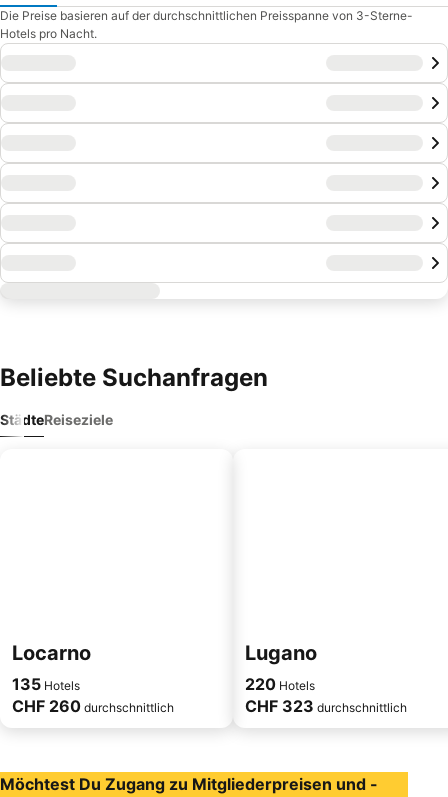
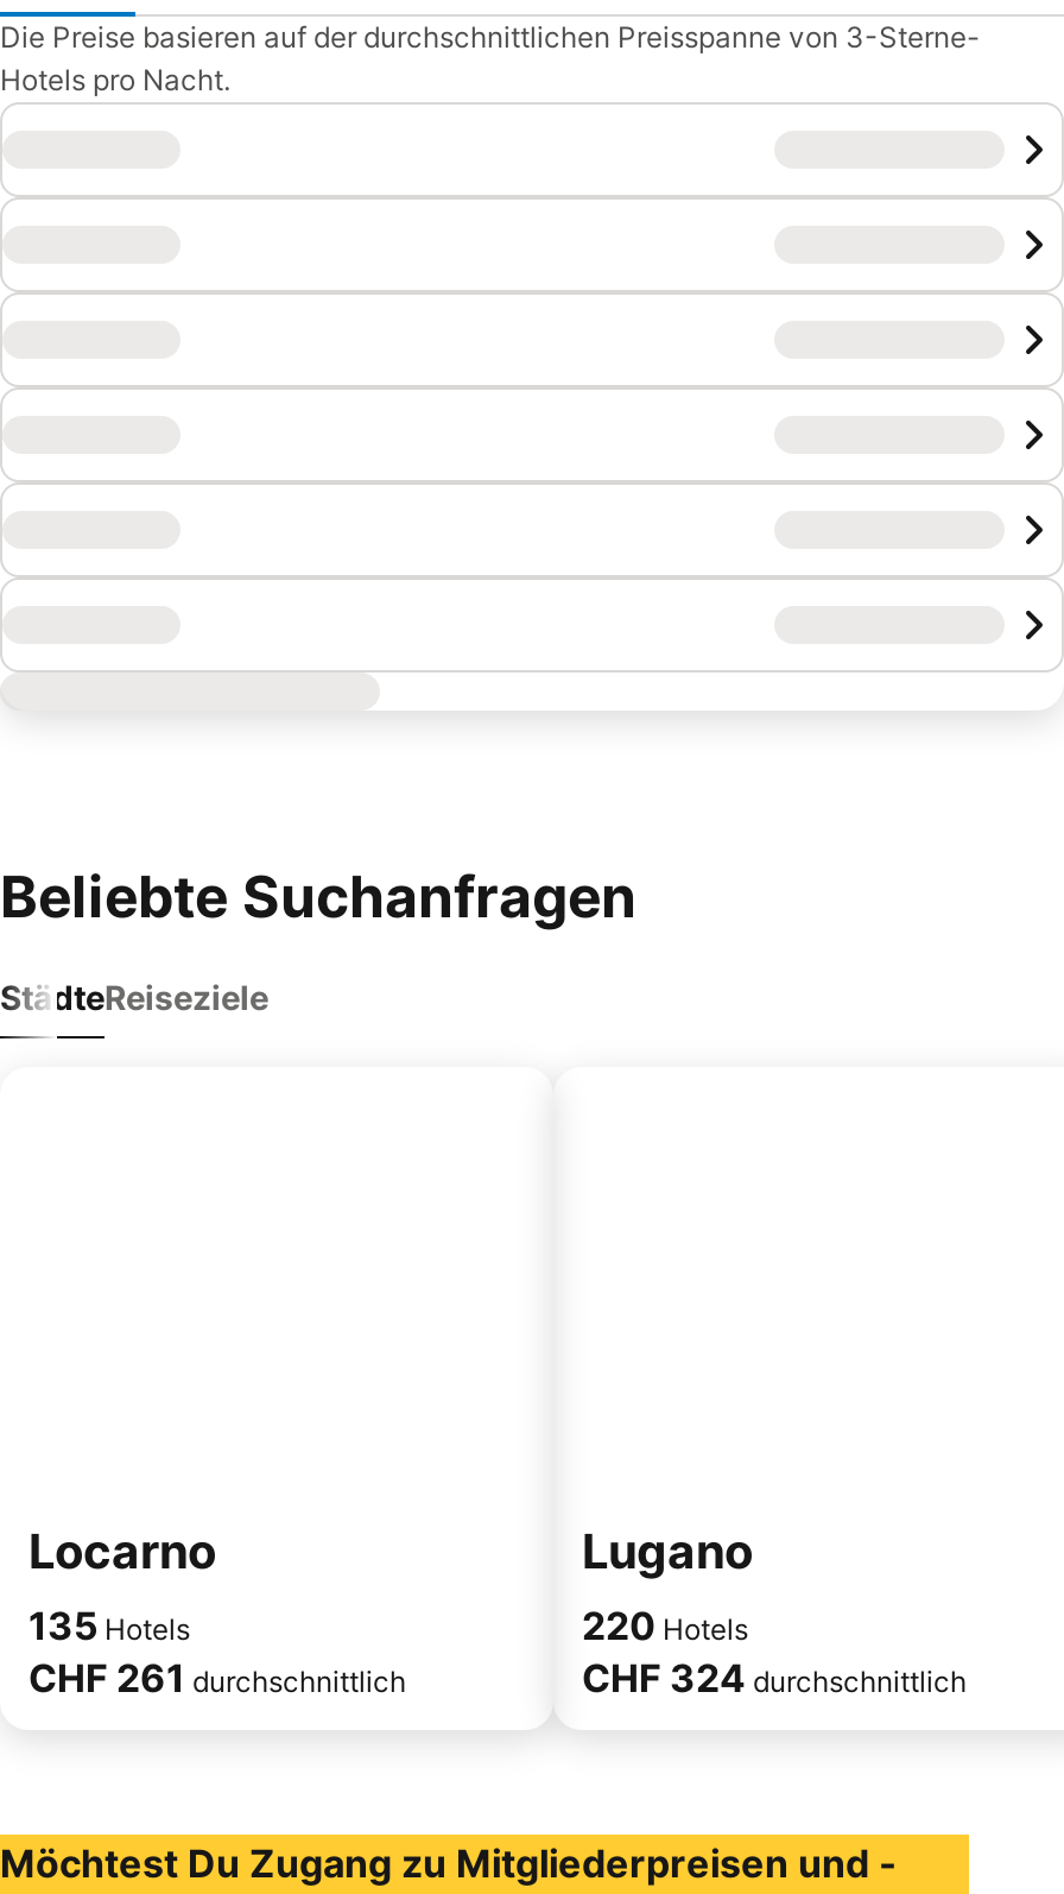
[12,696,174,716] CHF 260 durchschnittlich -> [28,1654,406,1702] CHF 261 durchschnittlich
[245,696,407,716] CHF 323 durchschnittlich -> [582,1654,967,1702] CHF 324 durchschnittlich

